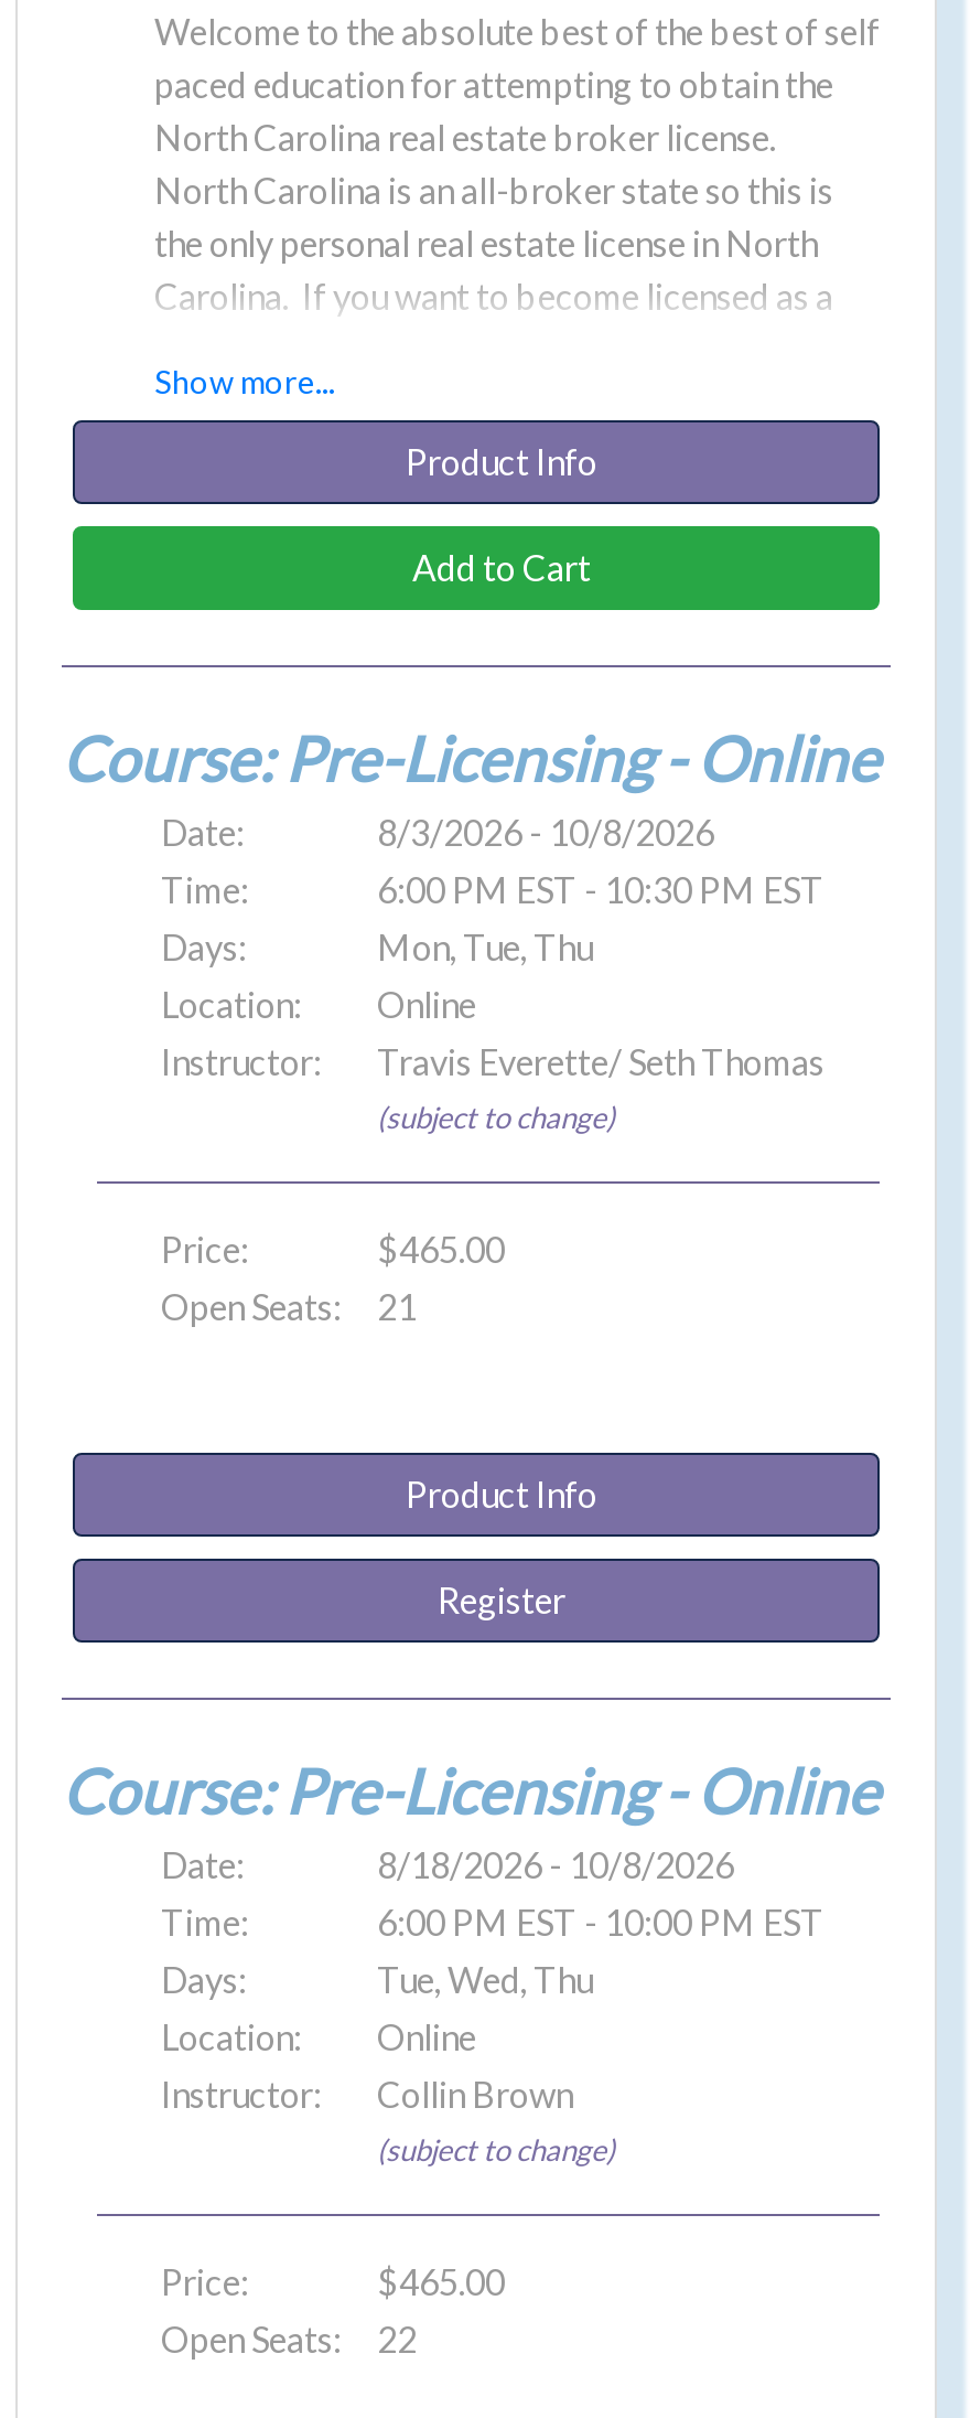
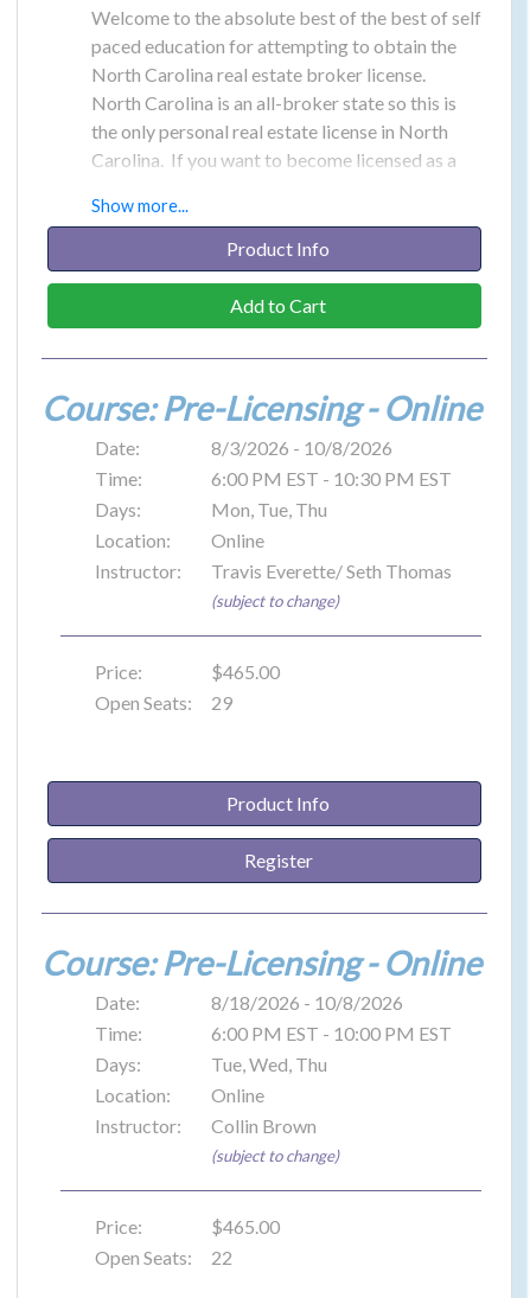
[161,1285,417,1327] Open Seats: 21 -> [95,691,232,714] Open Seats: 29

